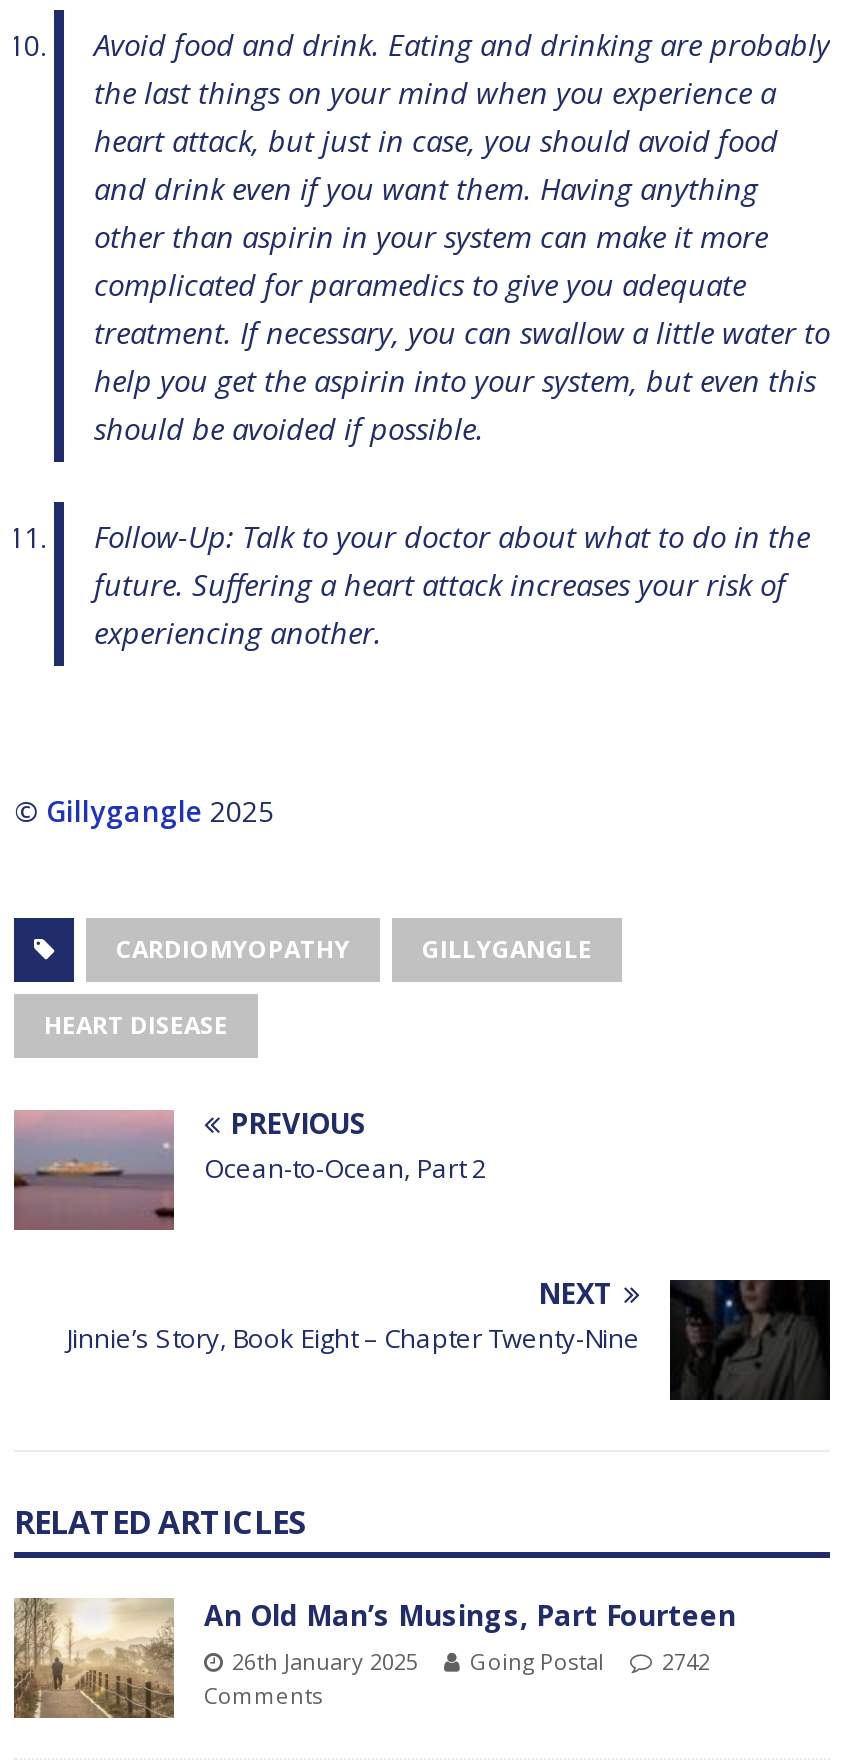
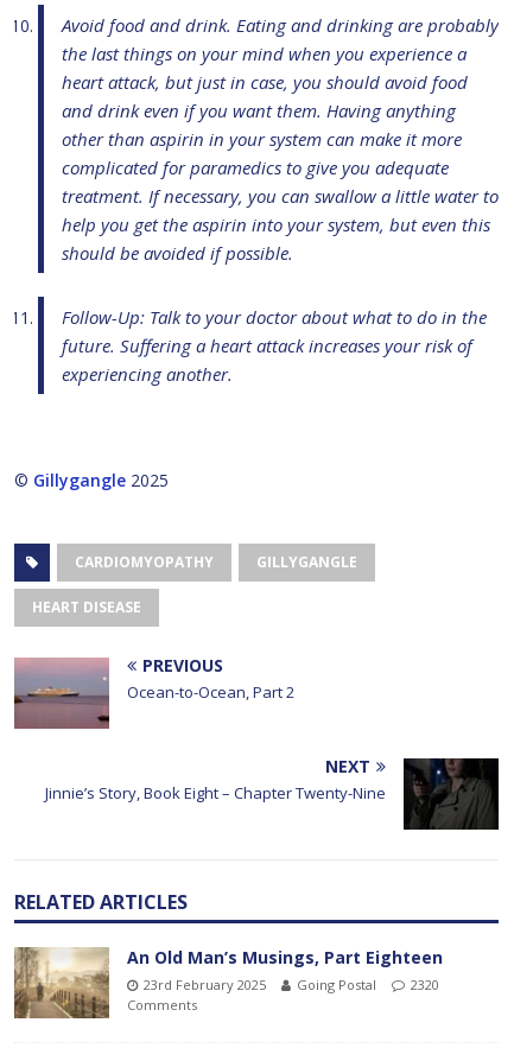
[204,1597,736,1677] An Old Man’s Musings, Part Fourteen | 26th January 2025 -> [127,946,443,993] An Old Man’s Musings, Part Eighteen | 23rd February 2025
[662,1647,710,1677] 2742 -> [411,975,439,993] 2320

